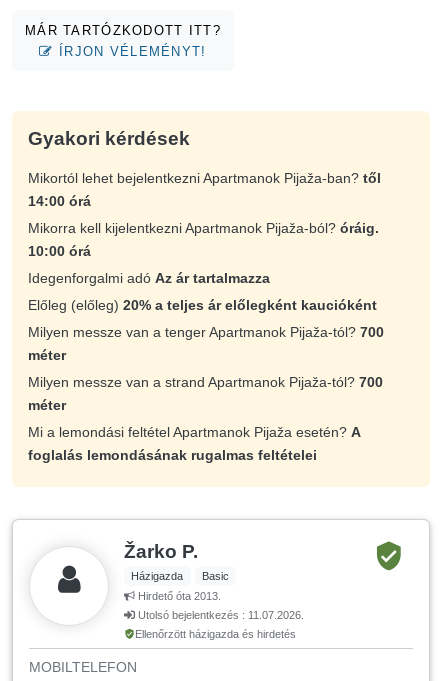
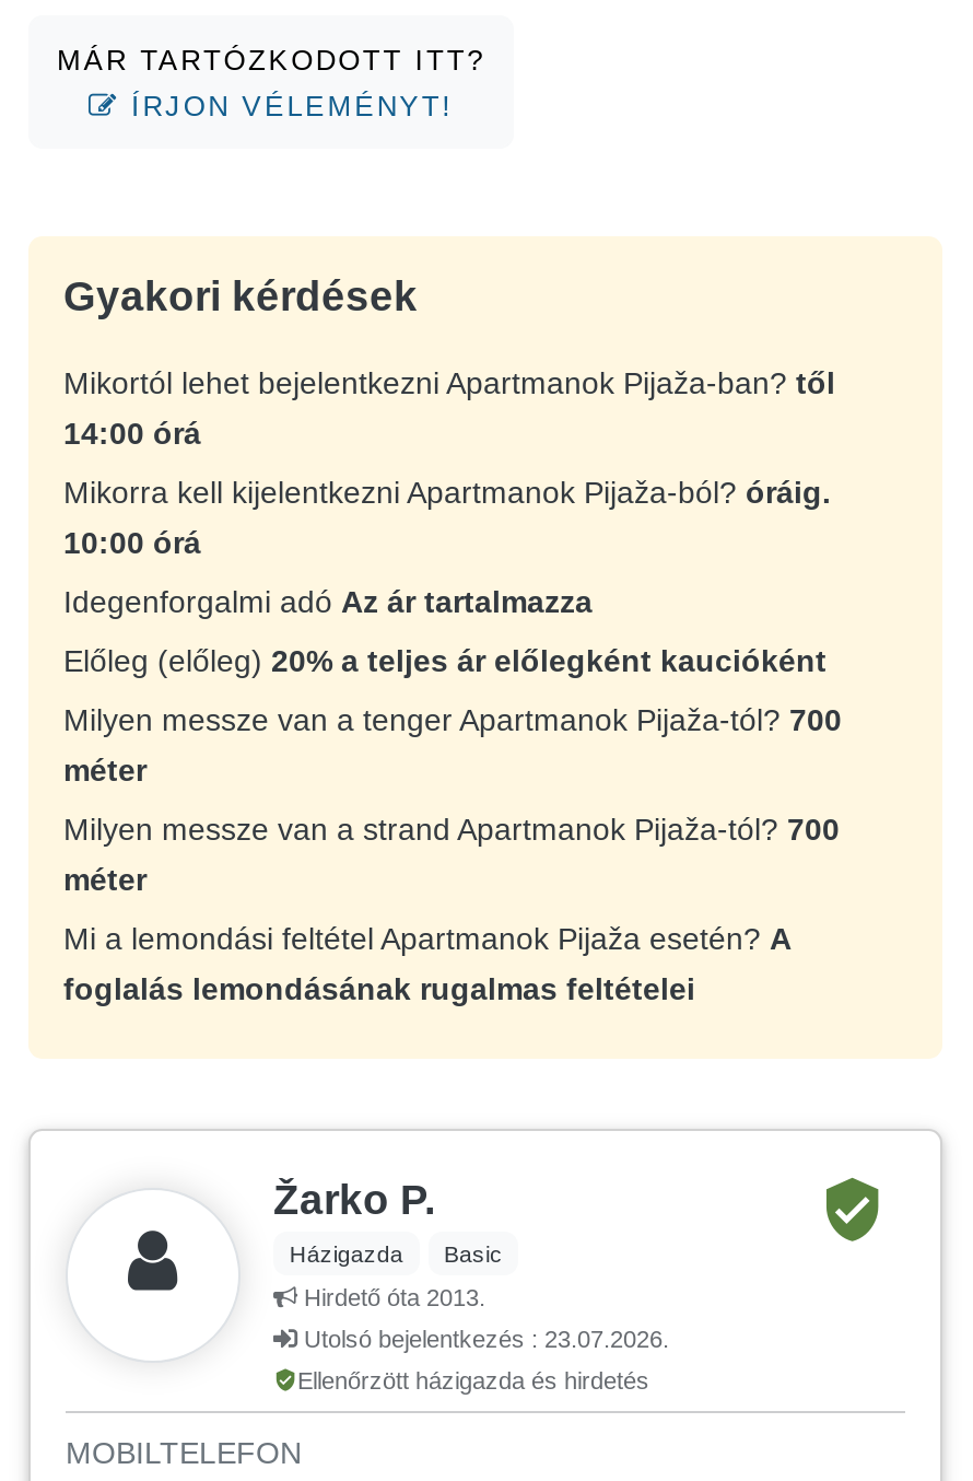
[135,609,304,621] Utolsó bejelentkezés : 11.07.2026. -> [297,1326,669,1352] Utolsó bejelentkezés : 23.07.2026.

